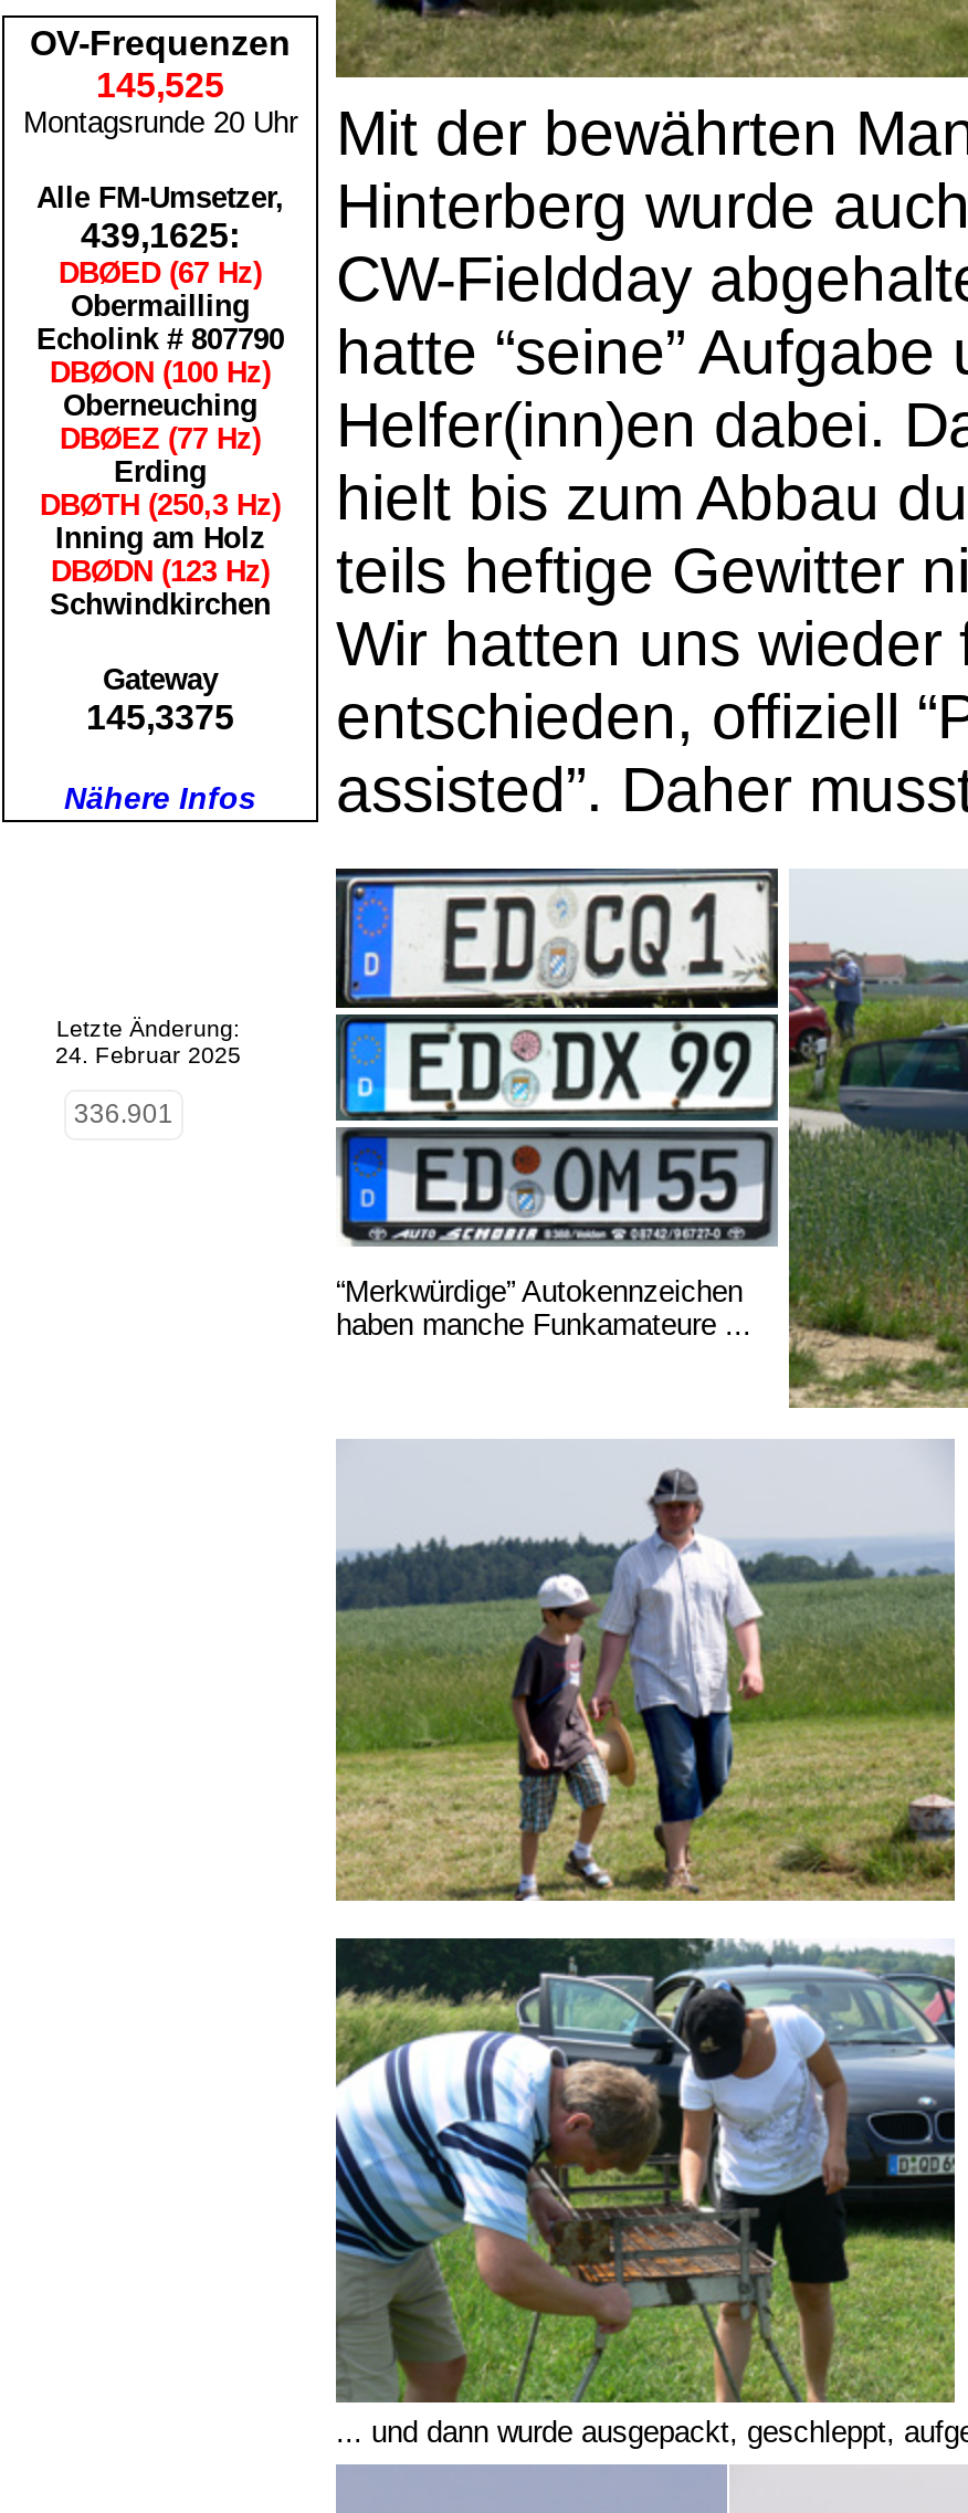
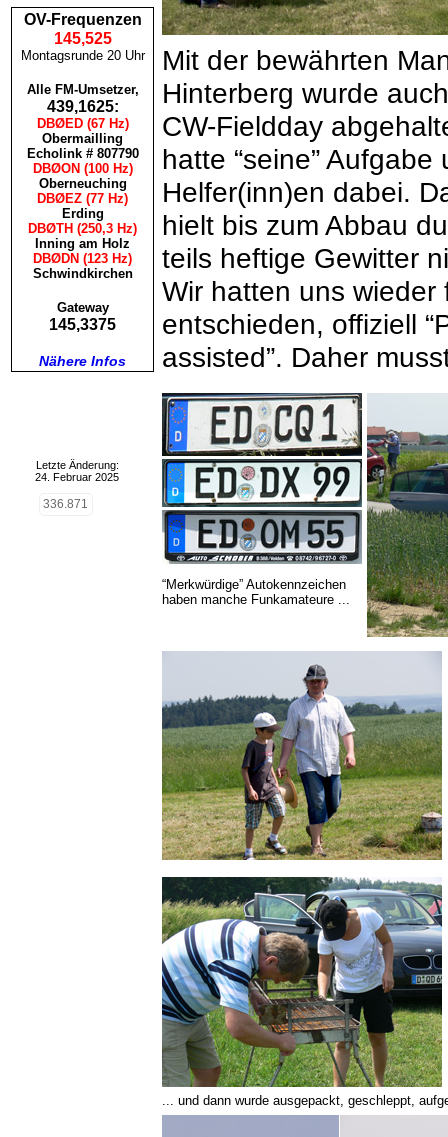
[74,1099,173,1130] 336.901 -> [43,497,88,511] 336.871

